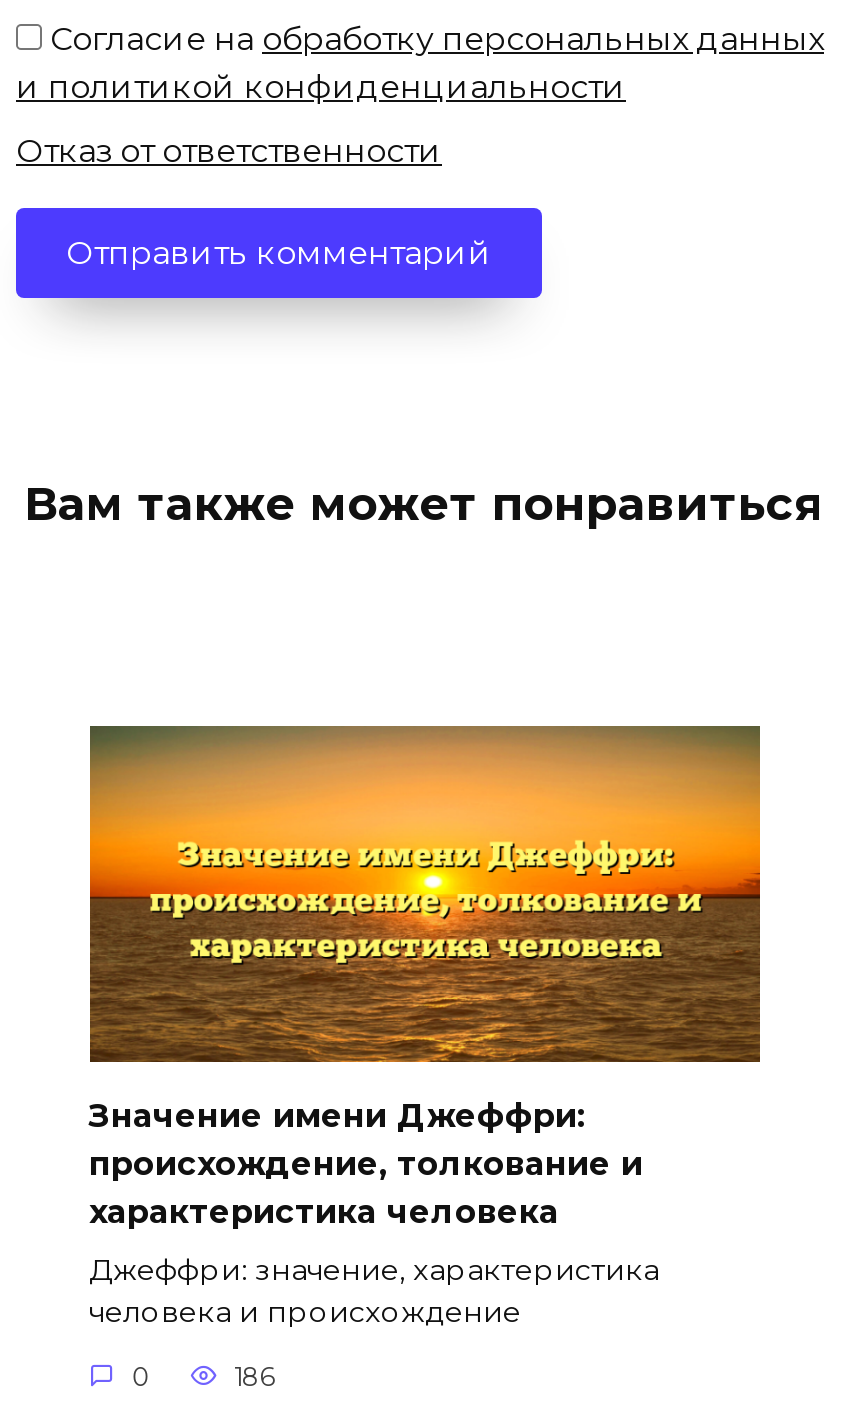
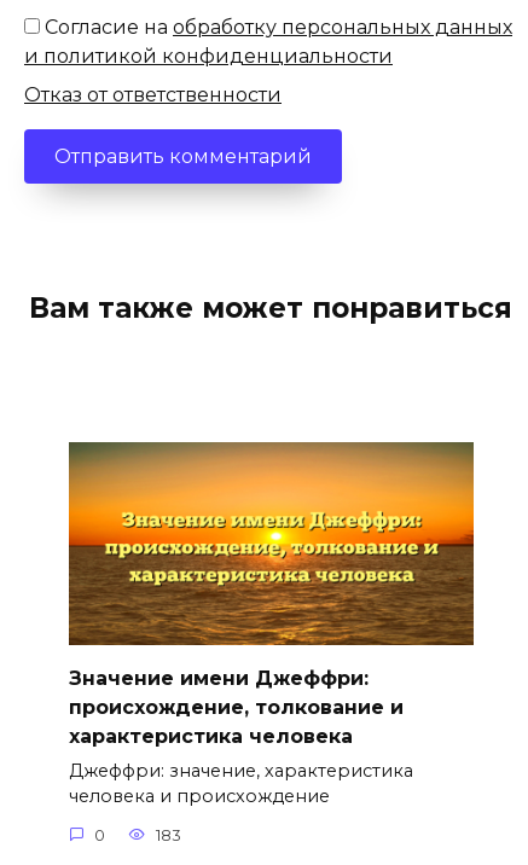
[234,1361,276,1391] 186 -> [156,826,181,844] 183

